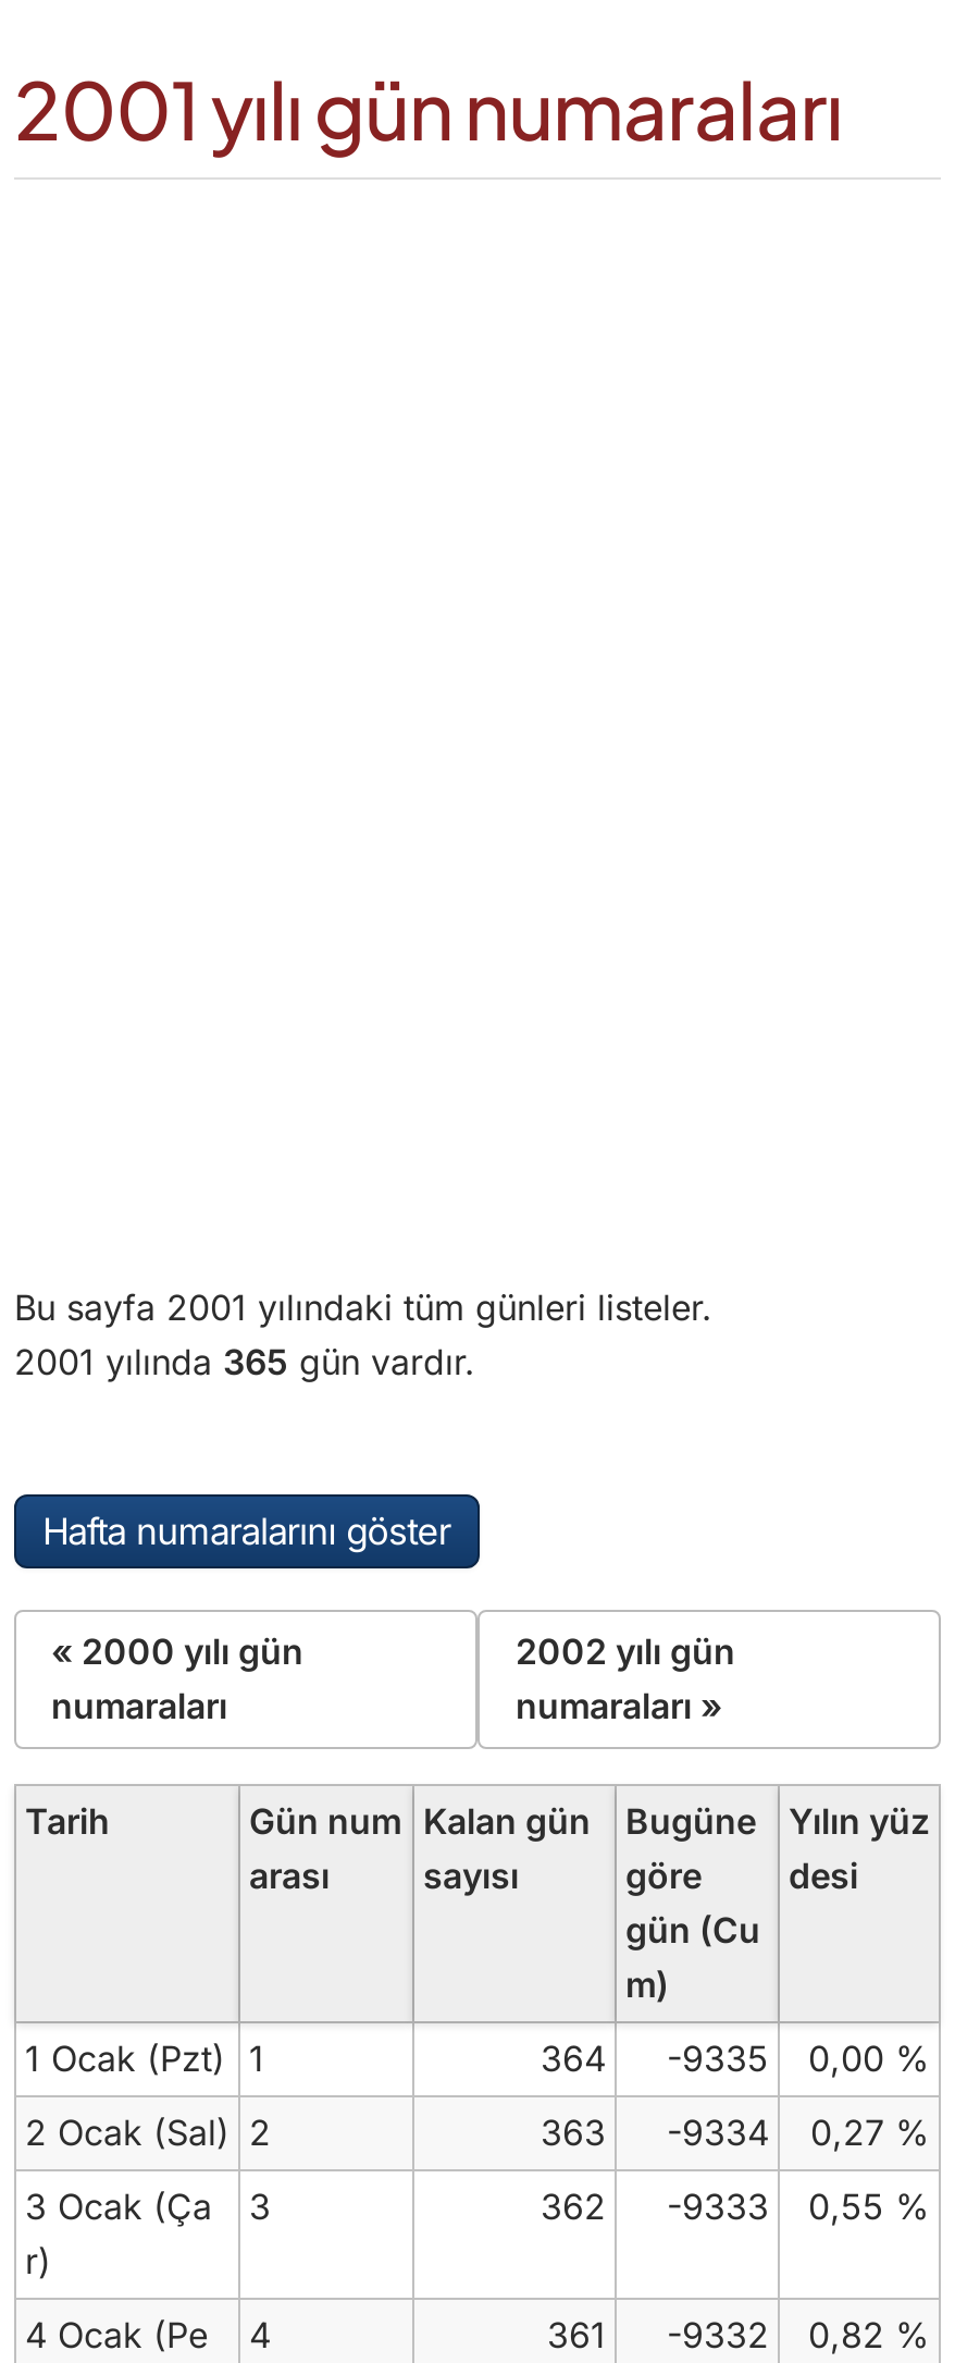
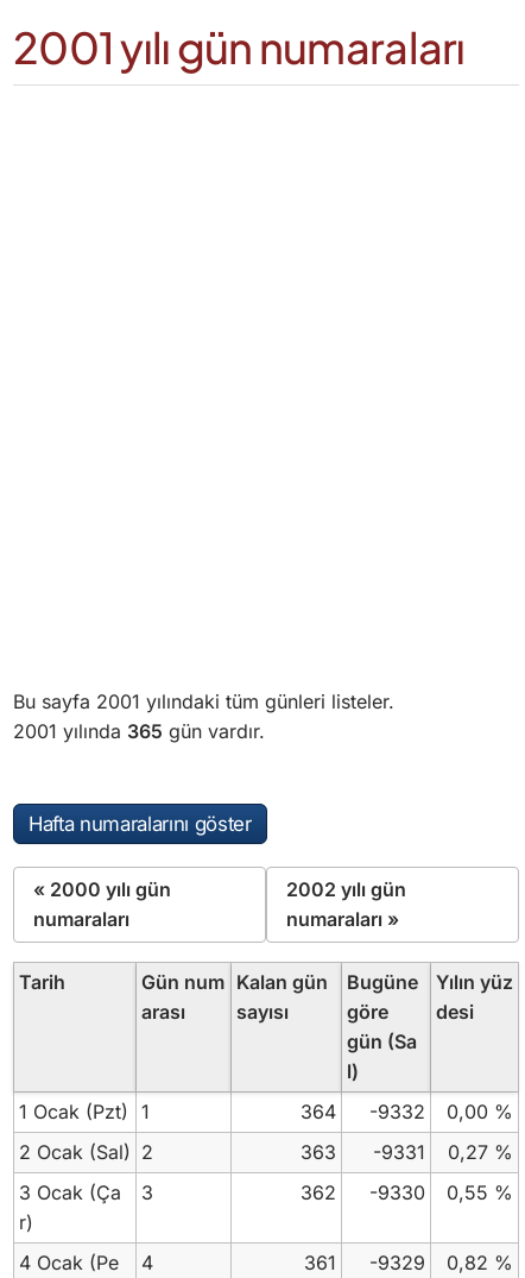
[625,1908,760,2006] gün (Cu | m) -> [347,1030,417,1083] gün (Sa | l)
[541,2036,930,2080] 364 -9335 0,00 % -> [301,1100,513,1123] 364 -9332 0,00 %
[541,2110,930,2154] 363 -9334 0,27 % -> [301,1140,513,1164] 363 -9331 0,27 %
[541,2184,930,2228] 362 -9333 0,55 % -> [301,1181,513,1204] 362 -9330 0,55 %
[547,2313,930,2356] 361 -9332 0,82 % -> [304,1251,513,1274] 361 -9329 0,82 %

